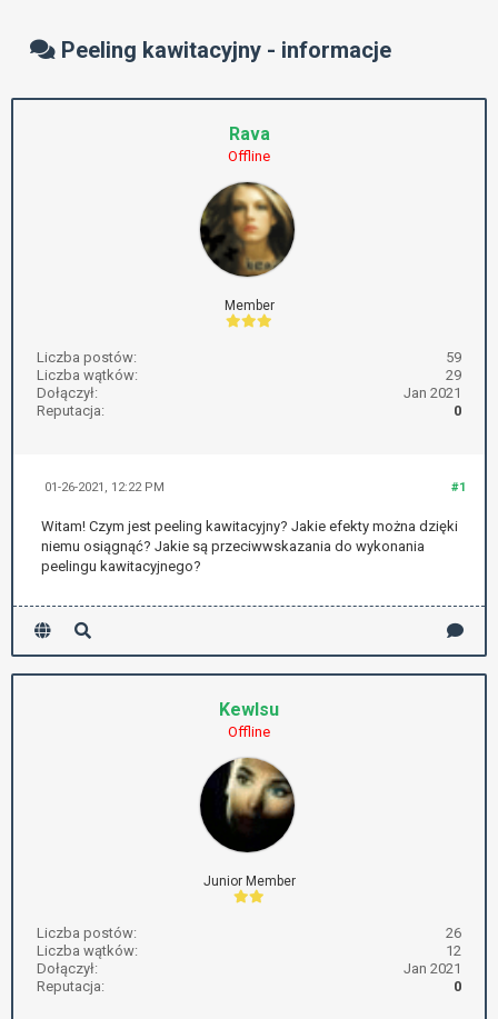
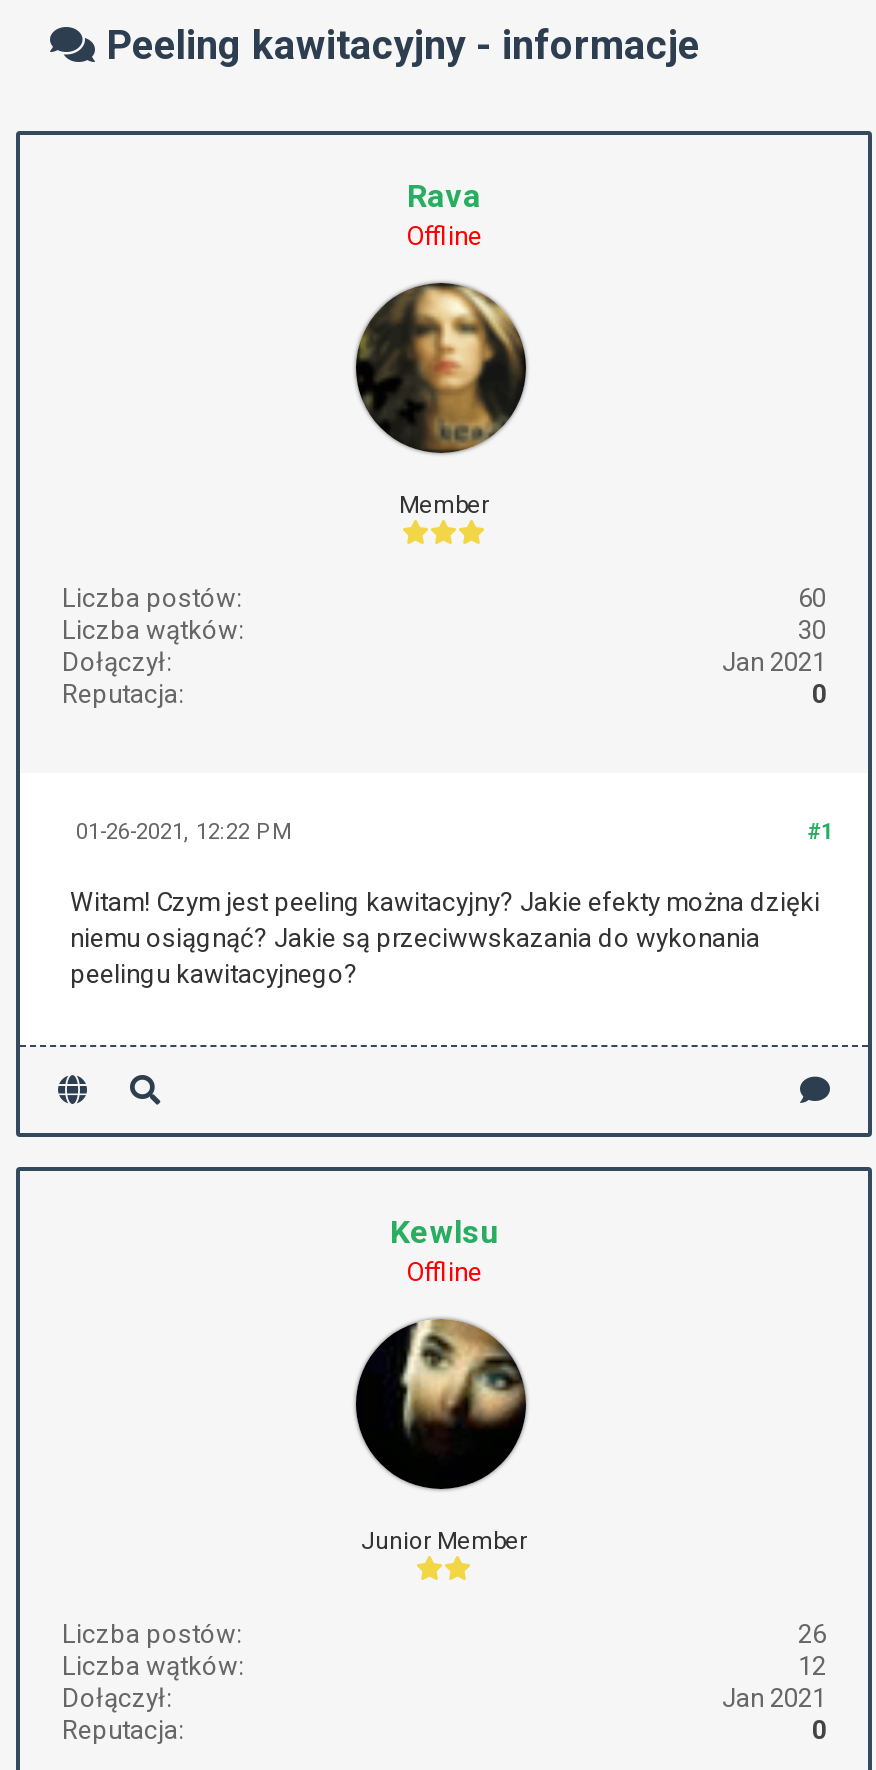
[446,349,461,366] 59 -> [798,583,826,613] 60
[446,367,461,383] 29 -> [798,615,826,645] 30

